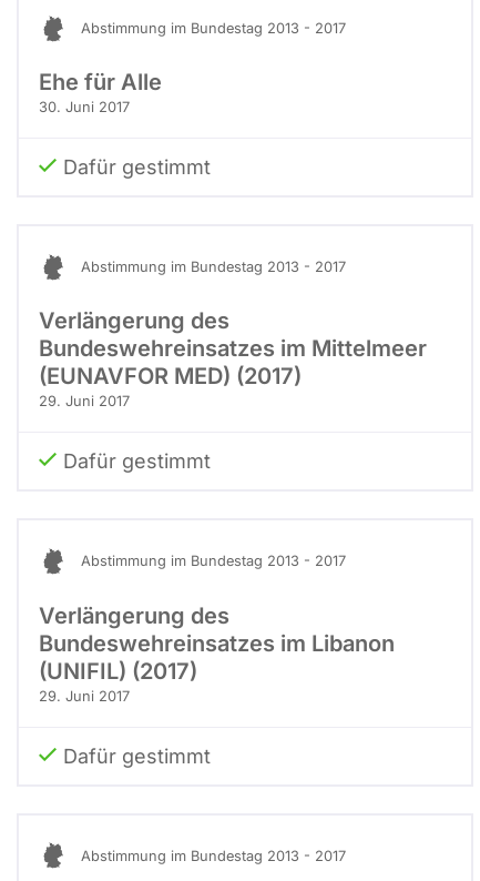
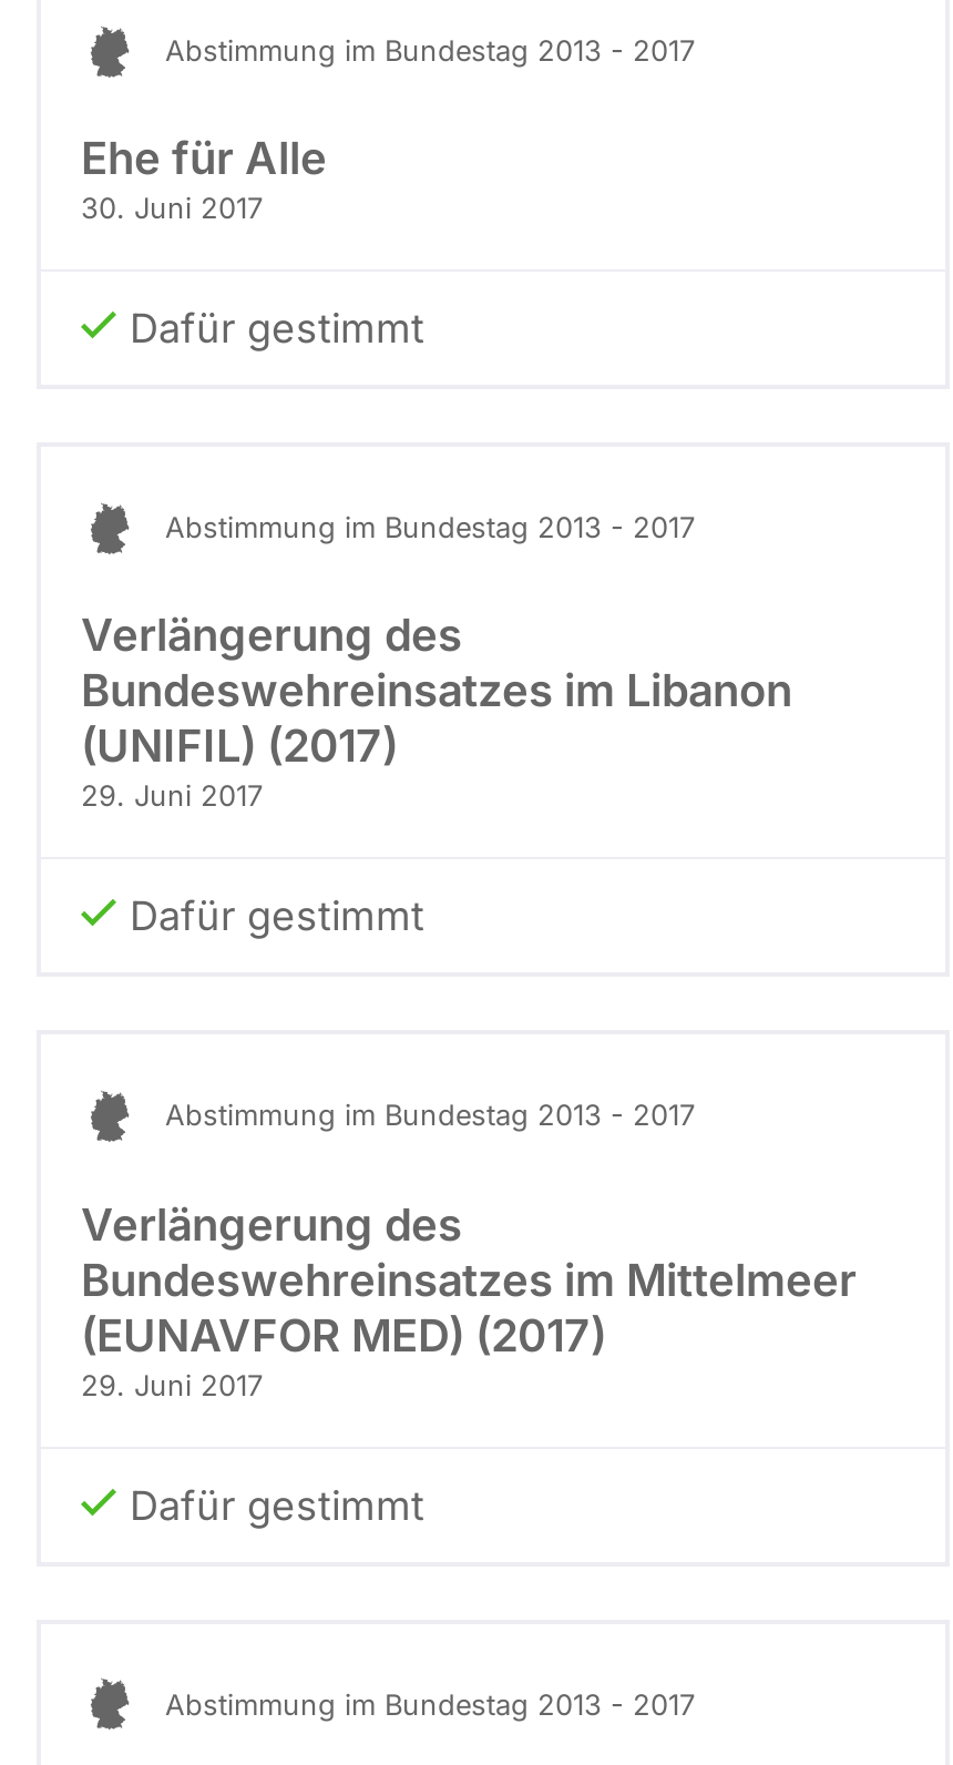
moved [39,336,427,390] -> [81,1253,857,1362]: Bundeswehreinsatzes im Mittelmeer | (EUNAVFOR MED) (2017)
moved [39,630,395,684] -> [81,665,792,774]: Bundeswehreinsatzes im Libanon | (UNIFIL) (2017)

